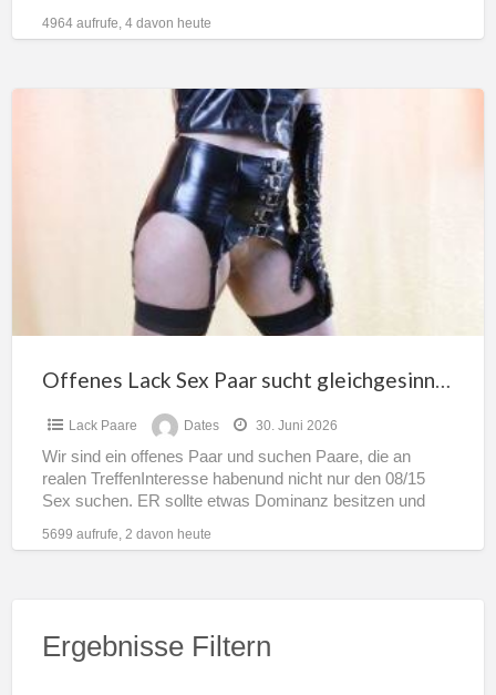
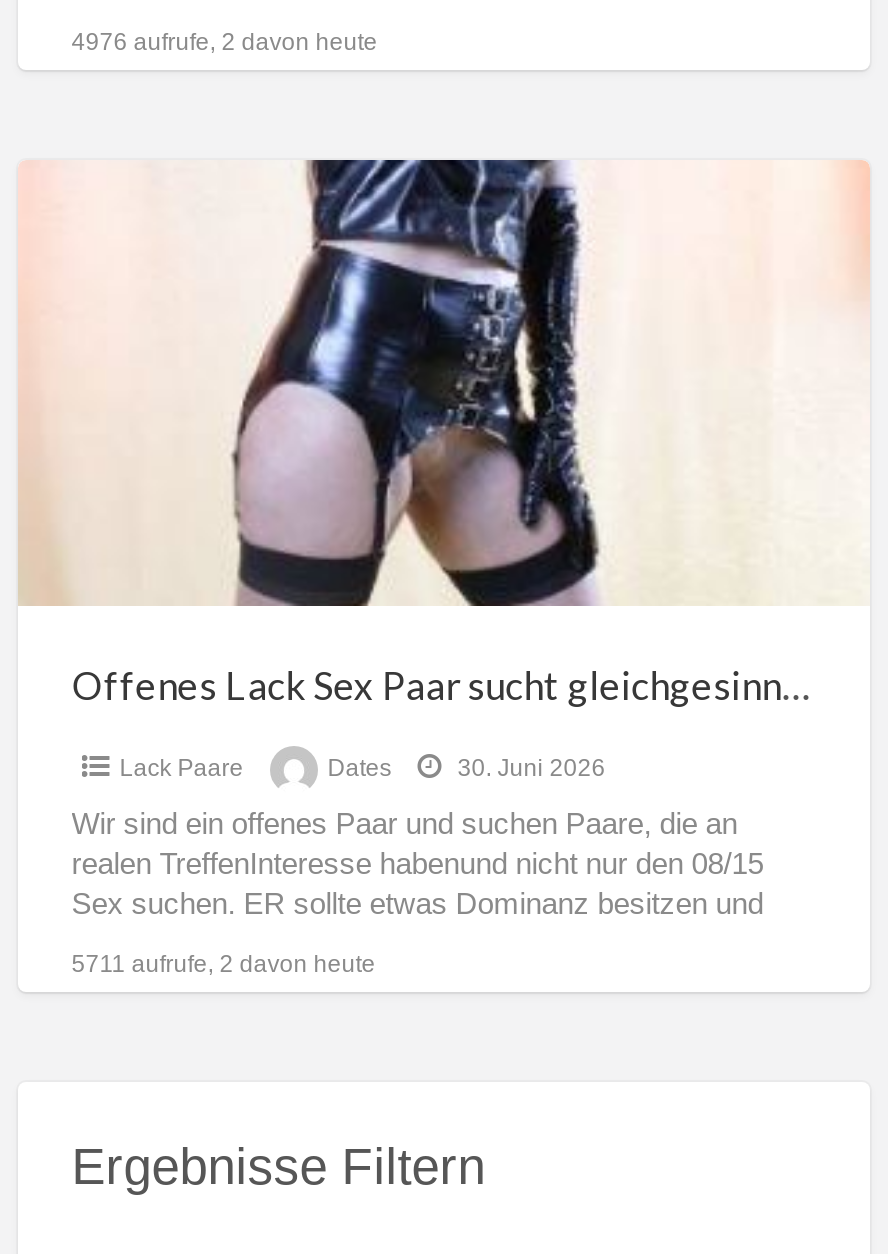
[42,15,211,31] 4964 aufrufe, 4 davon heute -> [71,27,377,55] 4976 aufrufe, 2 davon heute
[42,527,211,542] 5699 aufrufe, 2 davon heute -> [71,950,375,978] 5711 aufrufe, 2 davon heute

